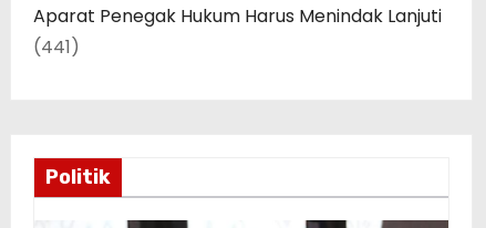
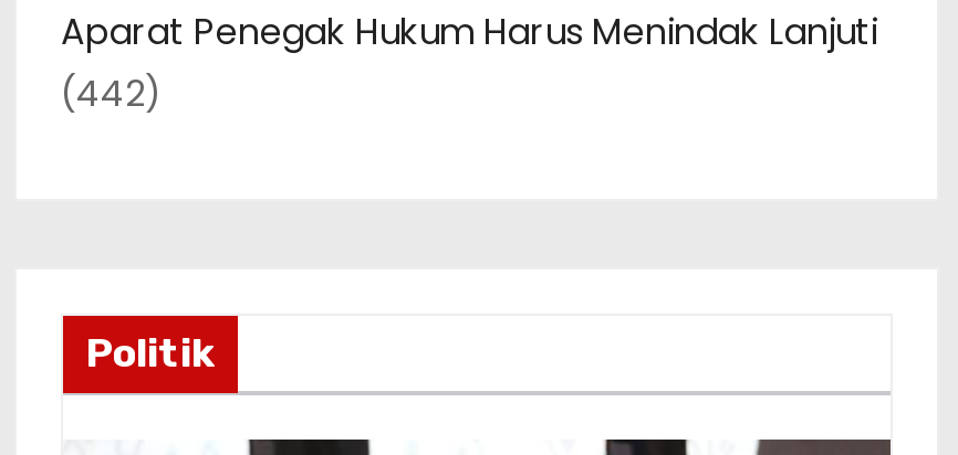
[33,34,80,60] (441) -> [61,68,163,119] (442)

